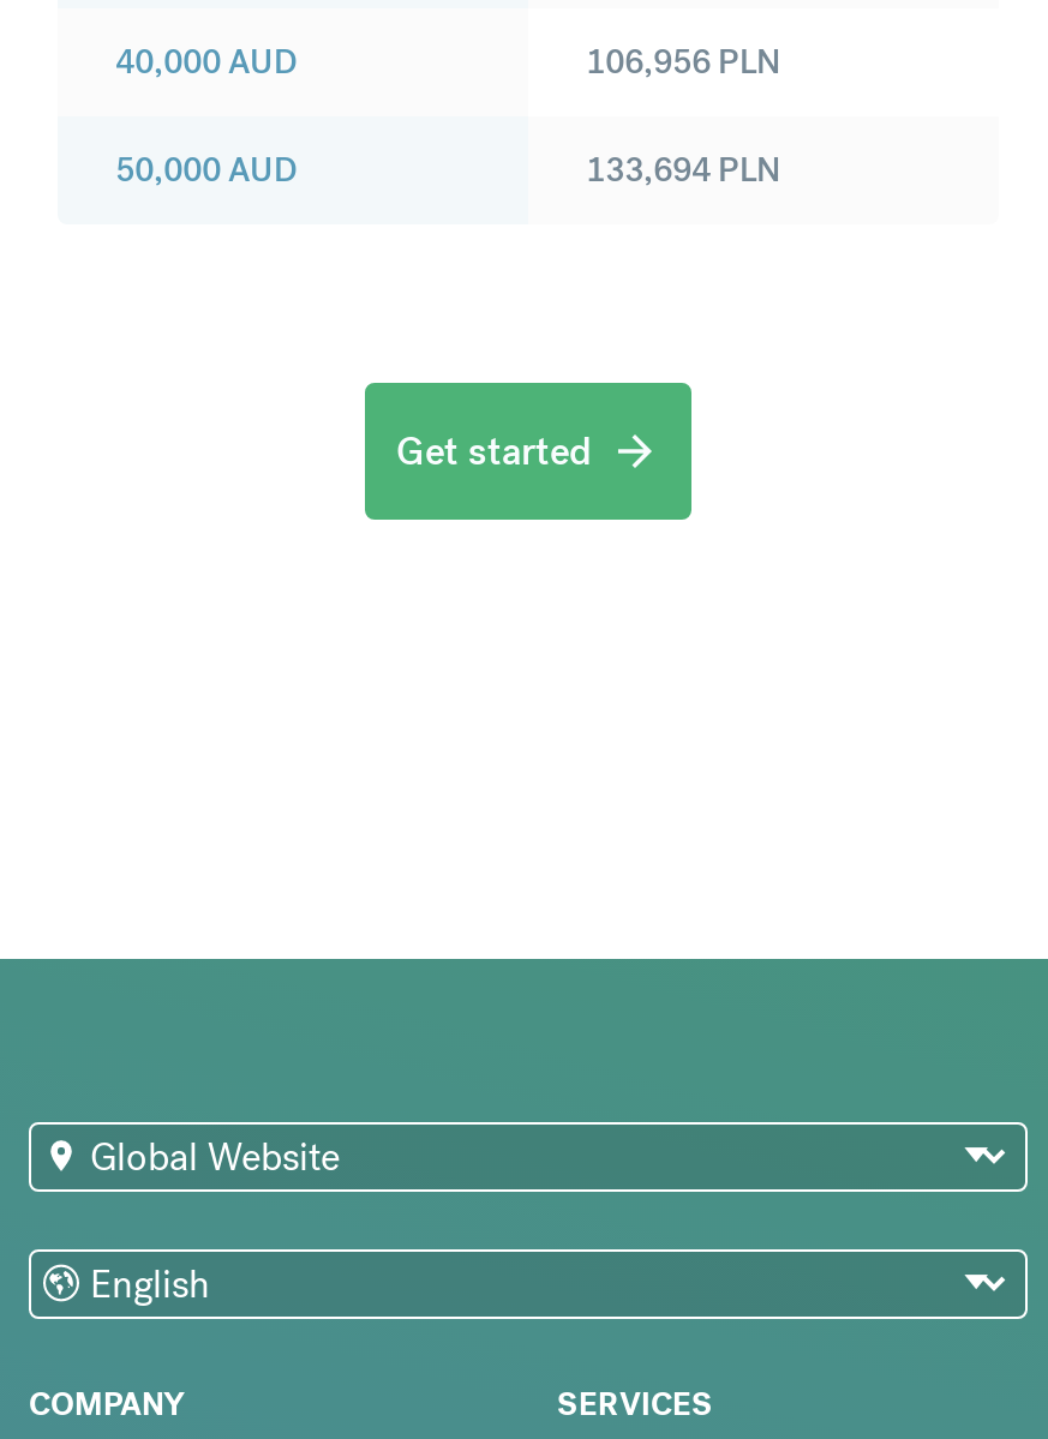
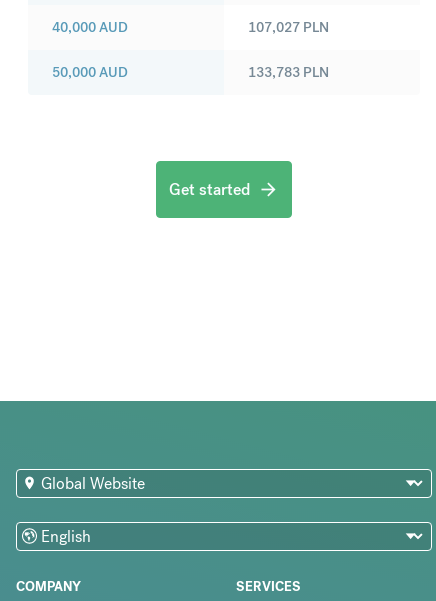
[586,40,780,83] 106,956 PLN -> [248,18,329,36] 107,027 PLN
[586,148,780,191] 133,694 PLN -> [248,63,329,81] 133,783 PLN

